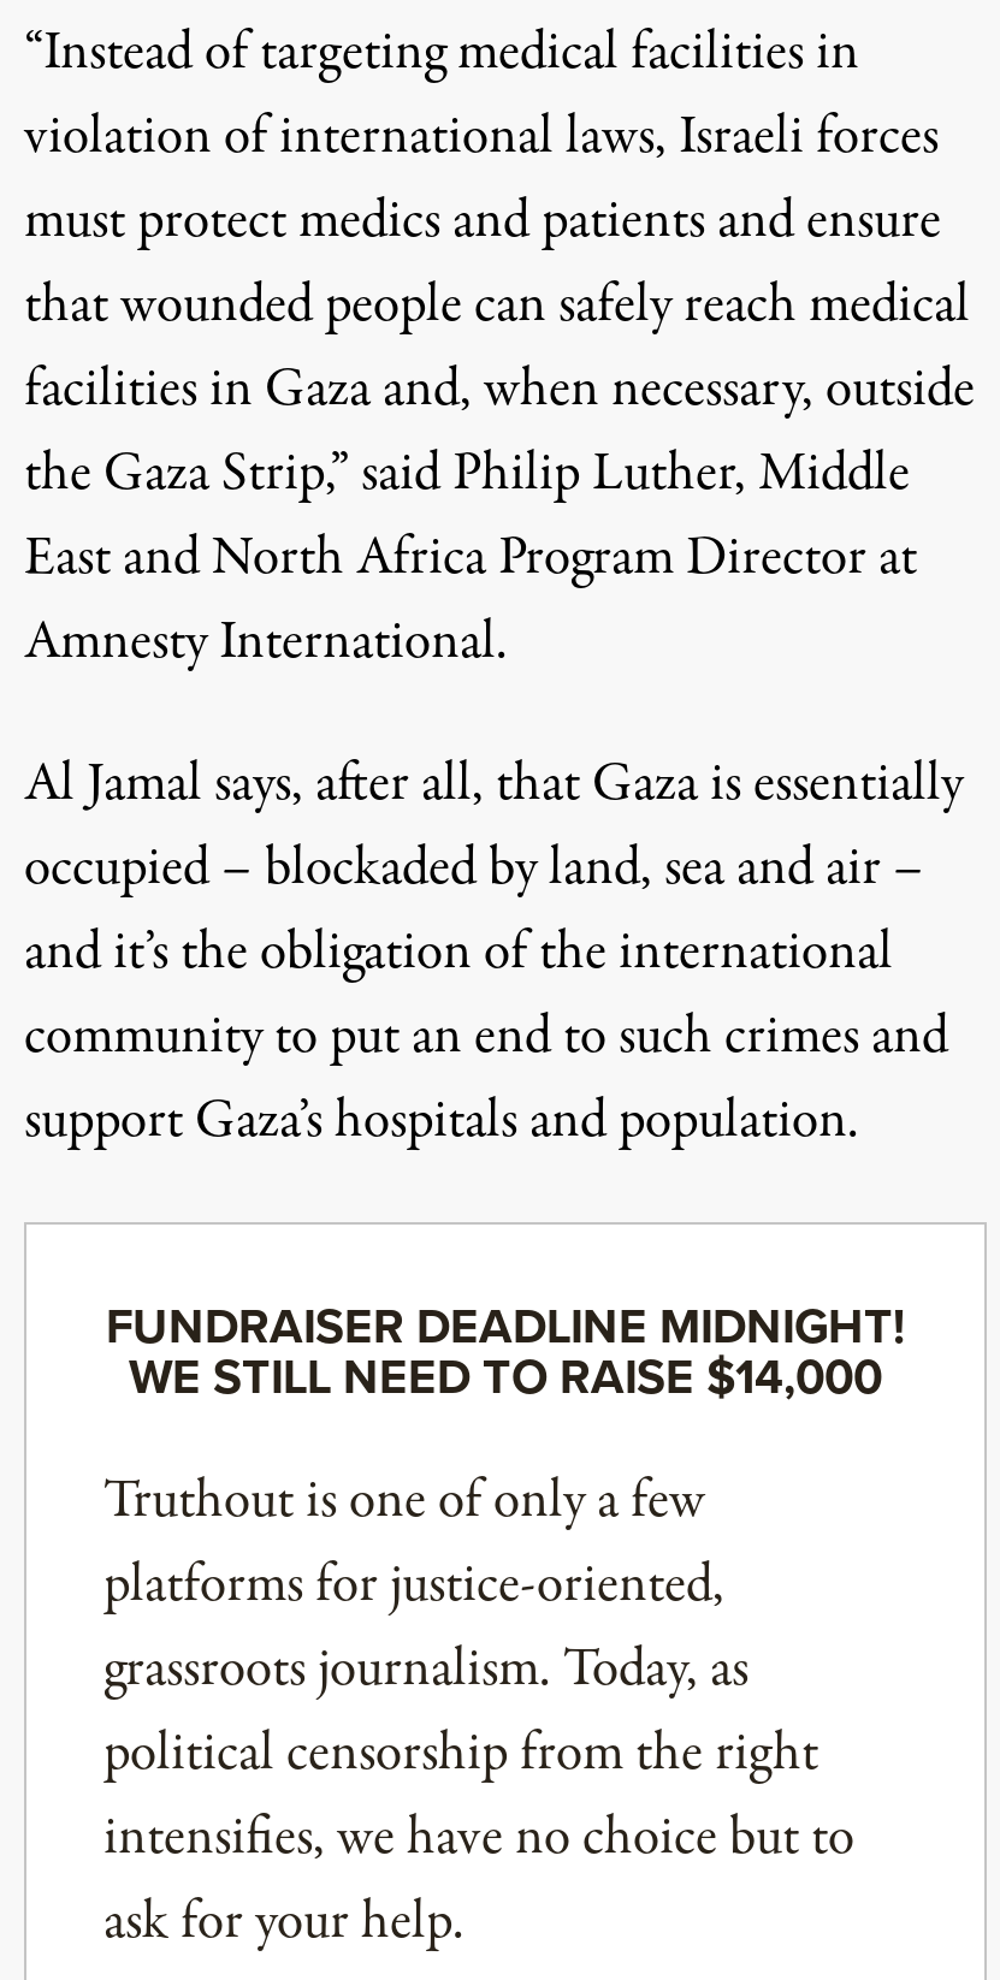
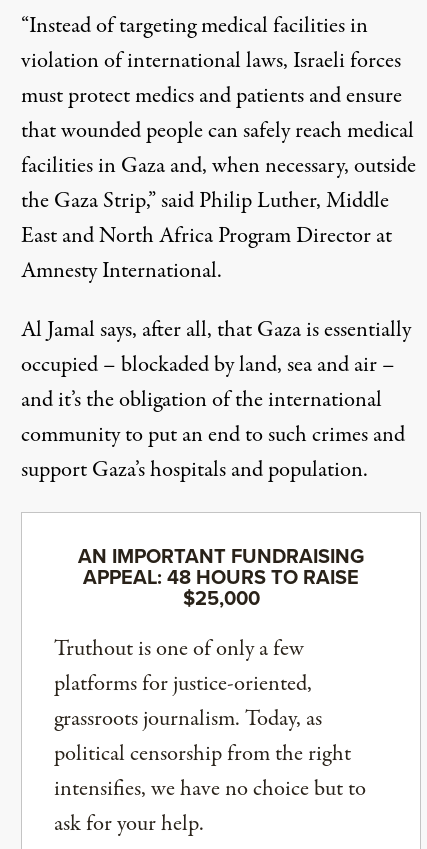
[106,1290,905,1412] FUNDRAISER DEADLINE MIDNIGHT! | WE STILL NEED TO RAISE $14,000 -> [78,541,364,612] AN IMPORTANT FUNDRAISING | APPEAL: 48 HOURS TO RAISE | $25,000

